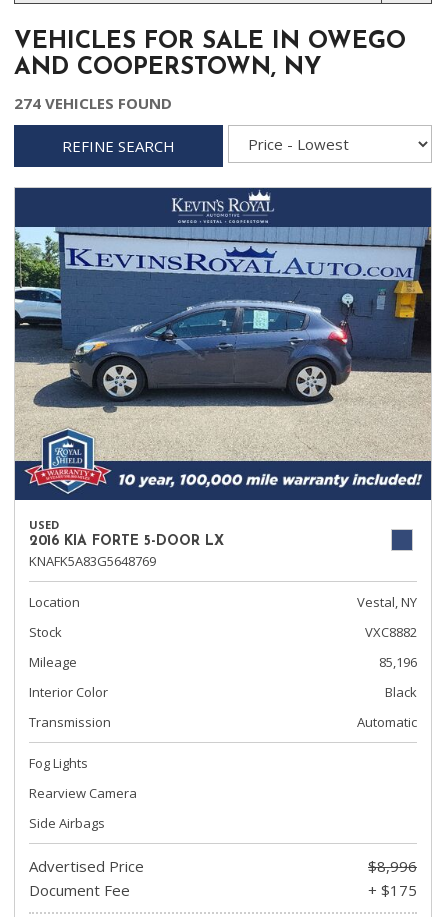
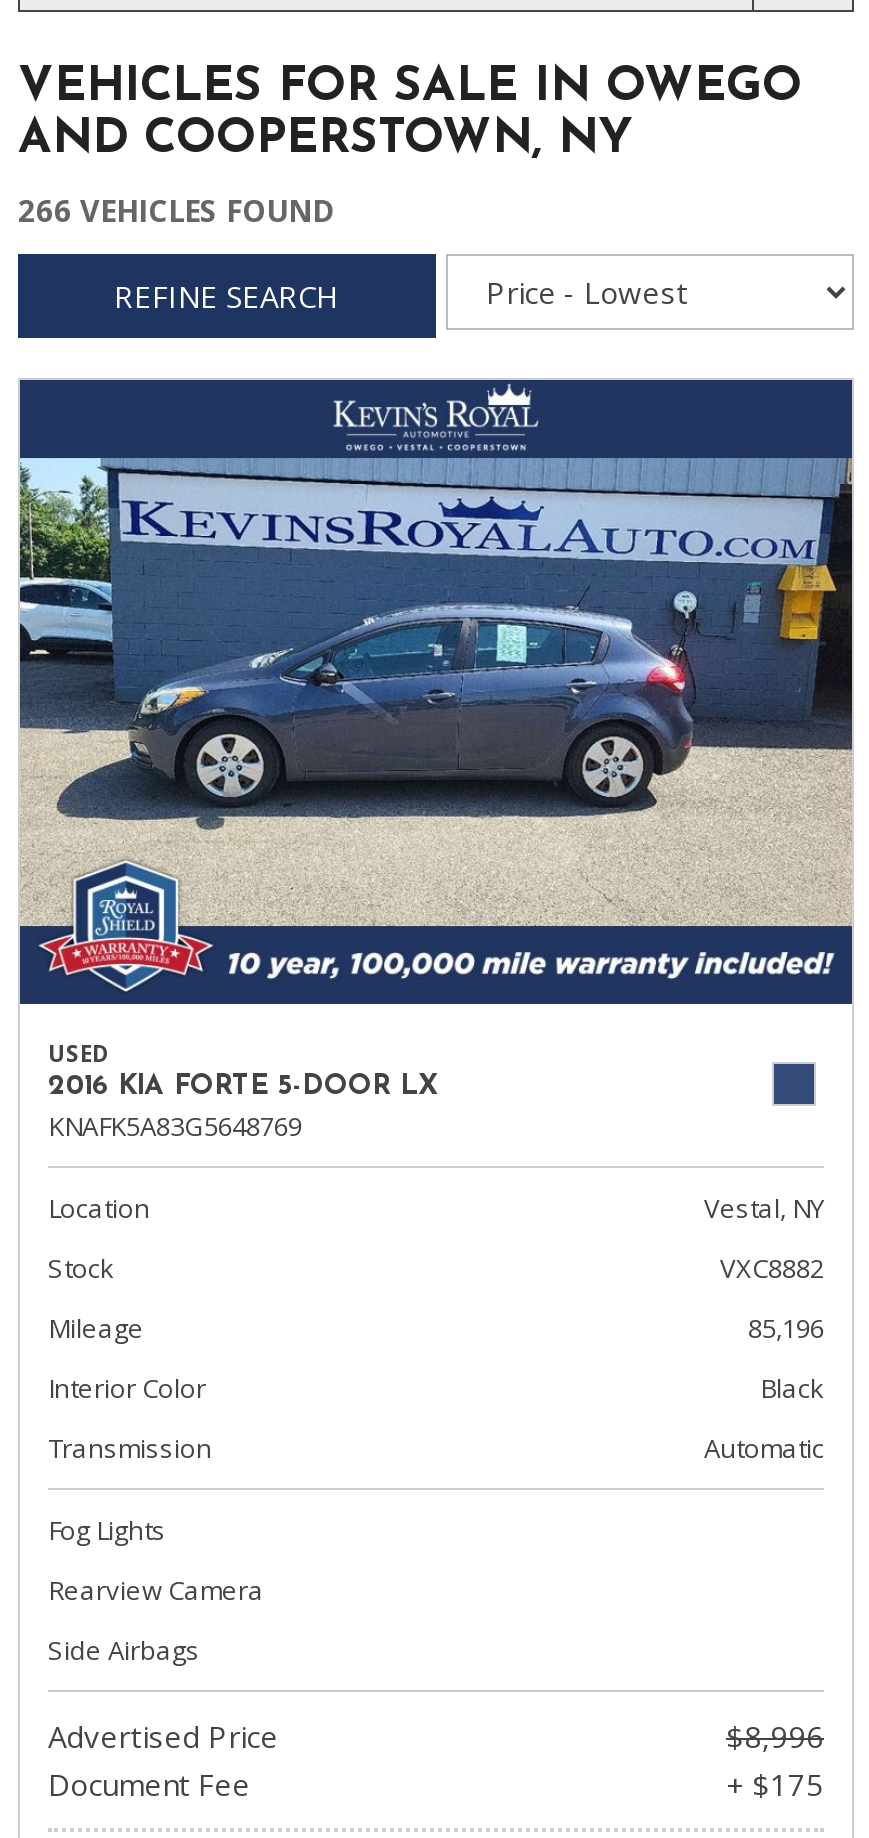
[14,93,172,113] 274 VEHICLES FOUND -> [18,190,334,230] 266 VEHICLES FOUND

